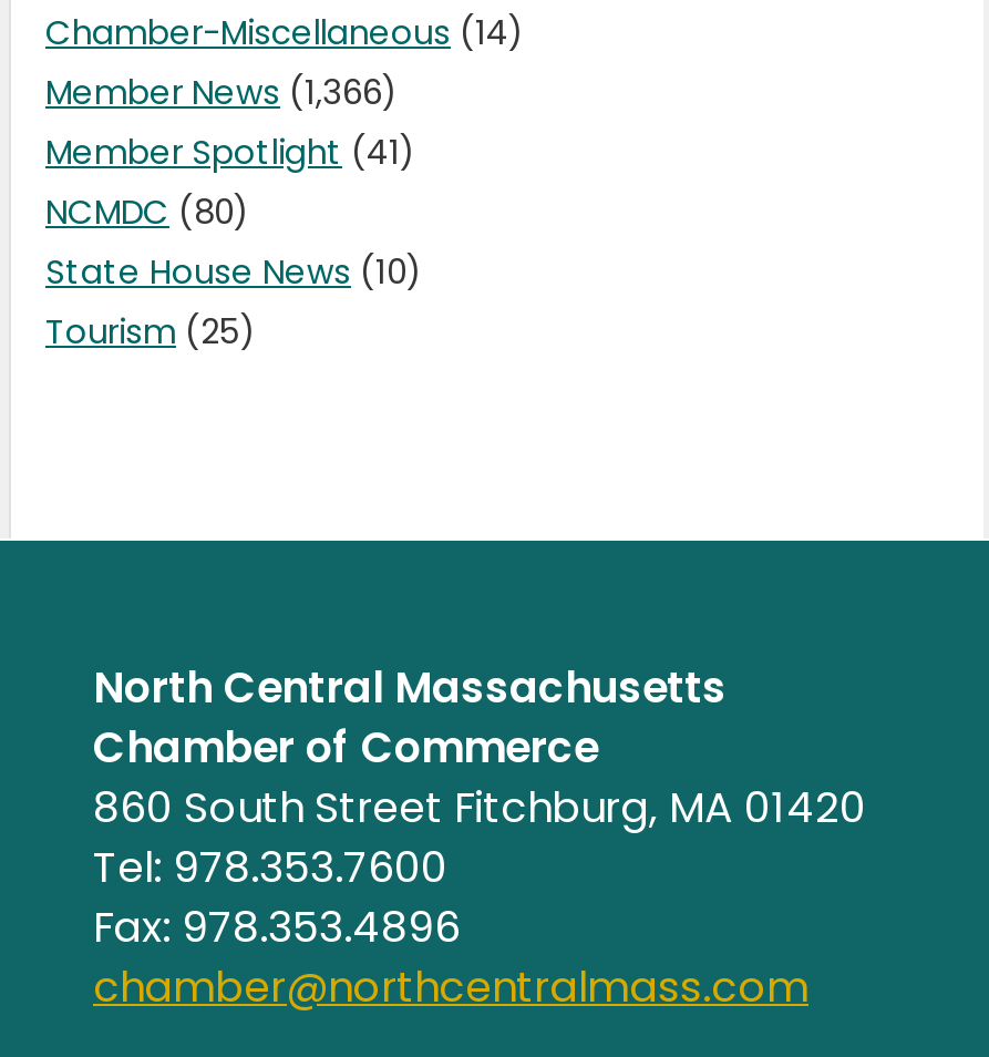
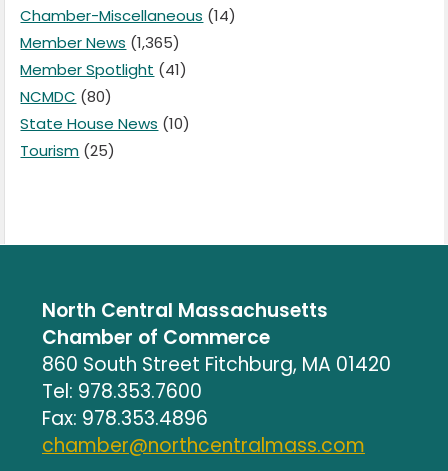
[45,69,398,116] Member News (1,366) -> [20,32,180,53] Member News (1,365)

